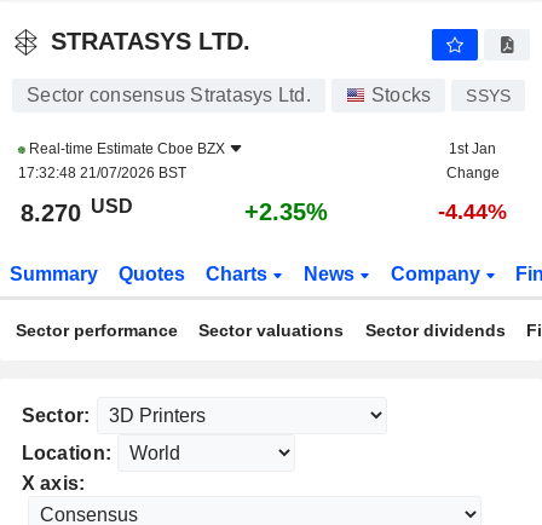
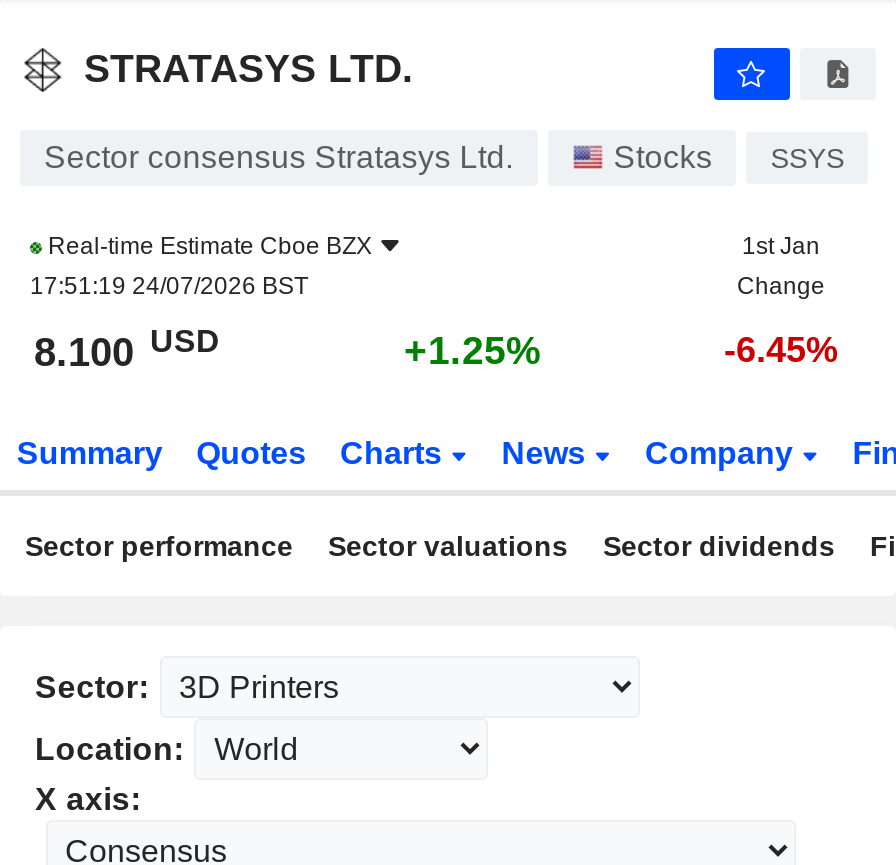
[18,165,186,181] 17:32:48 21/07/2026 BST -> [30,272,308,300] 17:51:19 24/07/2026 BST
[21,195,133,226] 8.270 USD -> [34,323,220,374] 8.100 USD
[244,198,328,225] +2.35% -> [404,328,542,372] +1.25%
[438,200,507,224] -4.44% -> [724,330,838,370] -6.45%

